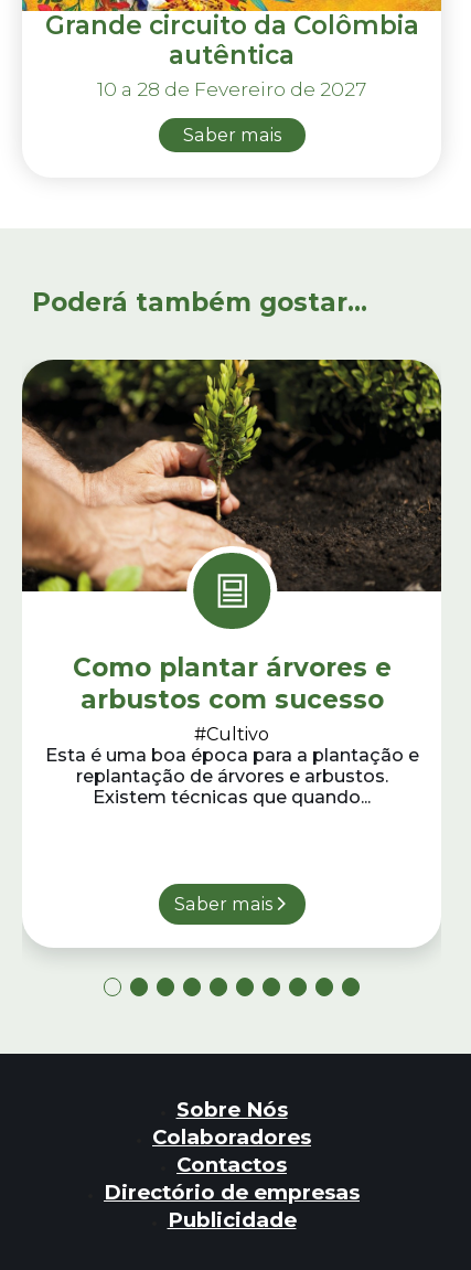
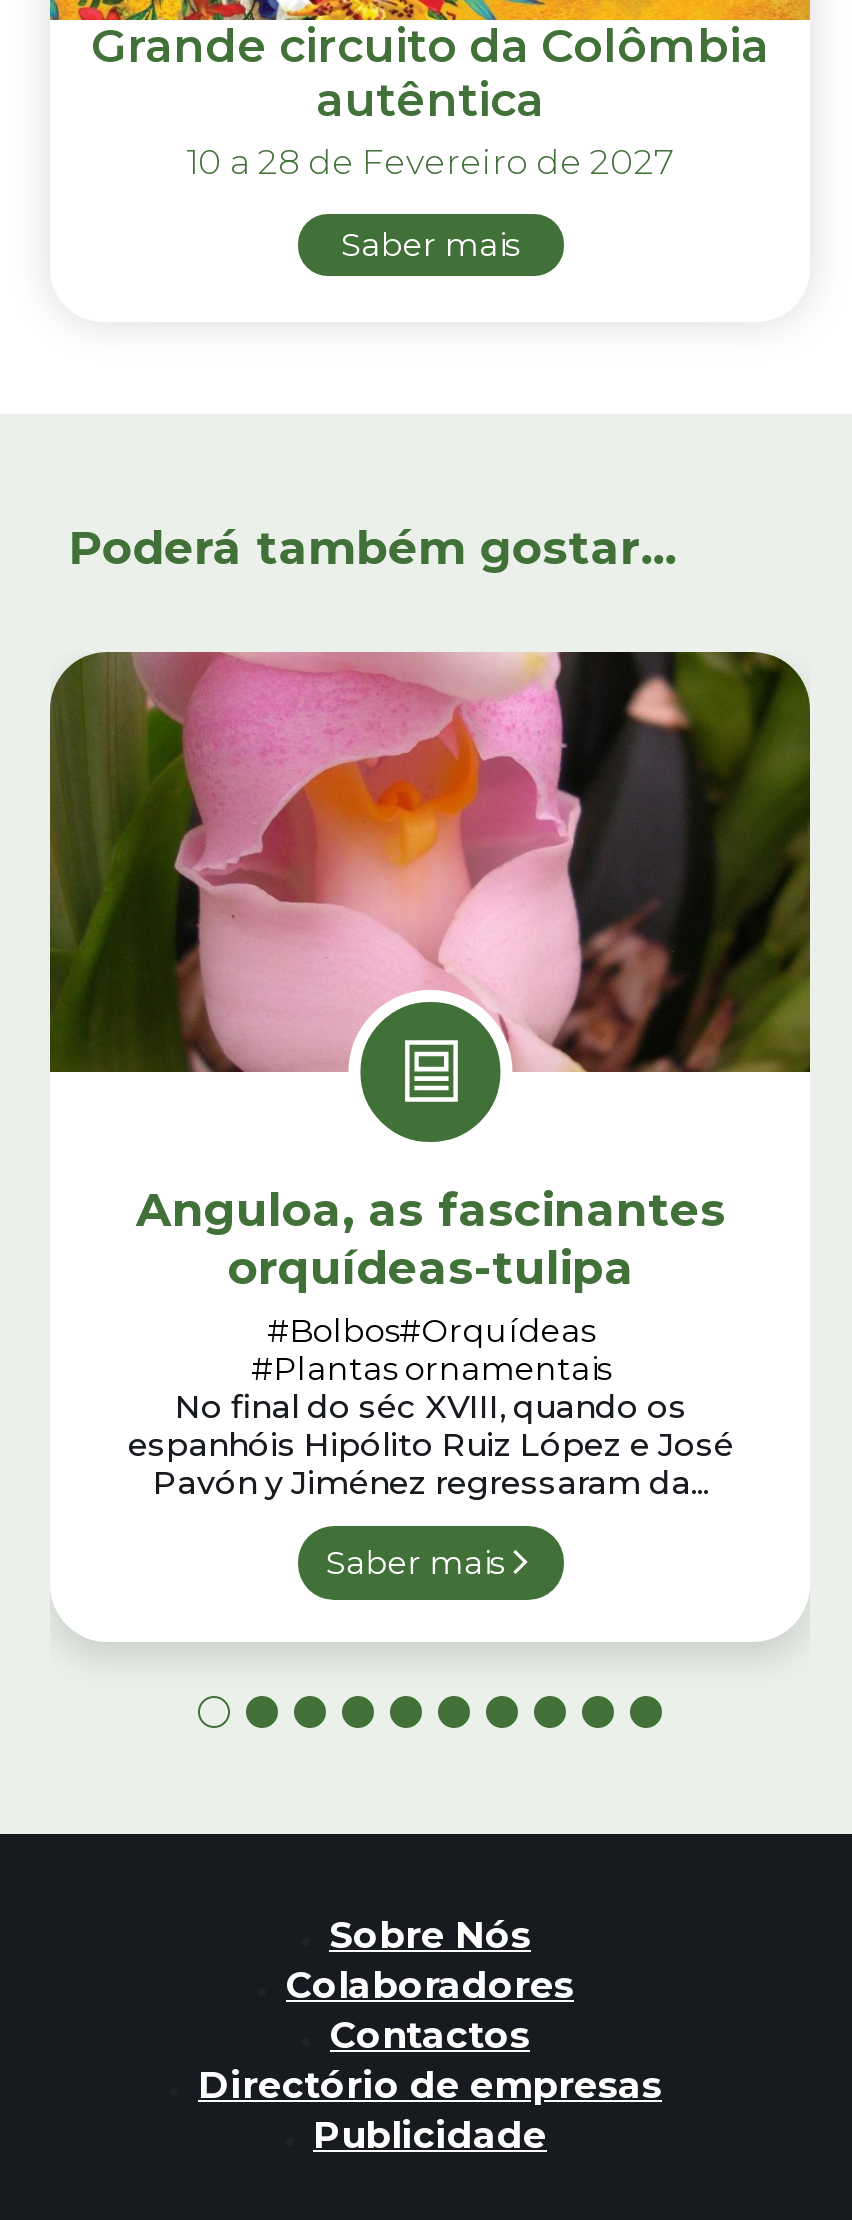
[21,359,441,593] [image] -> [48,650,810,1074] [image]
[45,652,419,808] Como plantar árvores e | arbustos com sucesso | #Cultivo | Esta é uma boa época para a plantação e | replantação de árvores e arbustos. | Existem técnicas que quando... -> [128,1182,734,1503] Anguloa, as fascinantes | orquídeas-tulipa | #Bolbos#Orquídeas | #Plantas ornamentais | No final do séc XVIII, quando os | espanhóis Hipólito Ruiz López e José | Pavón y Jiménez regressaram da...

